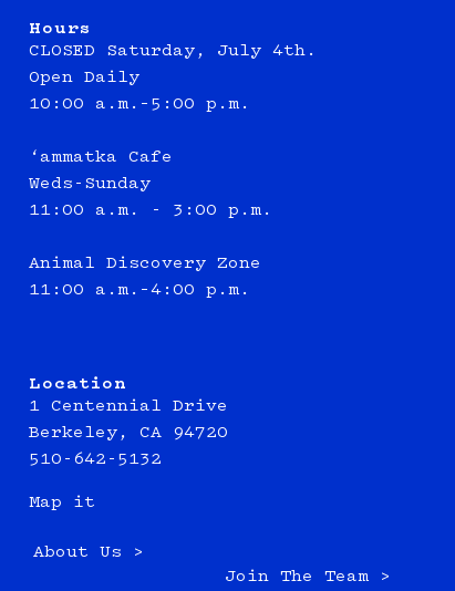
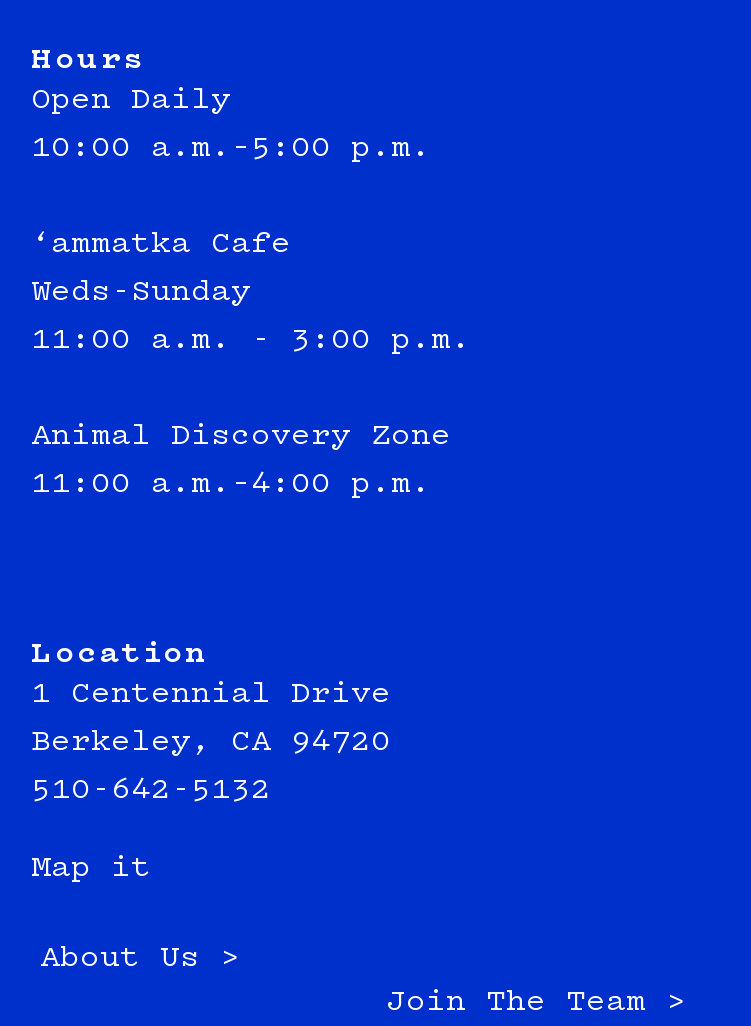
[29,43,328,59] CLOSED Saturday, July 4th. -> none

